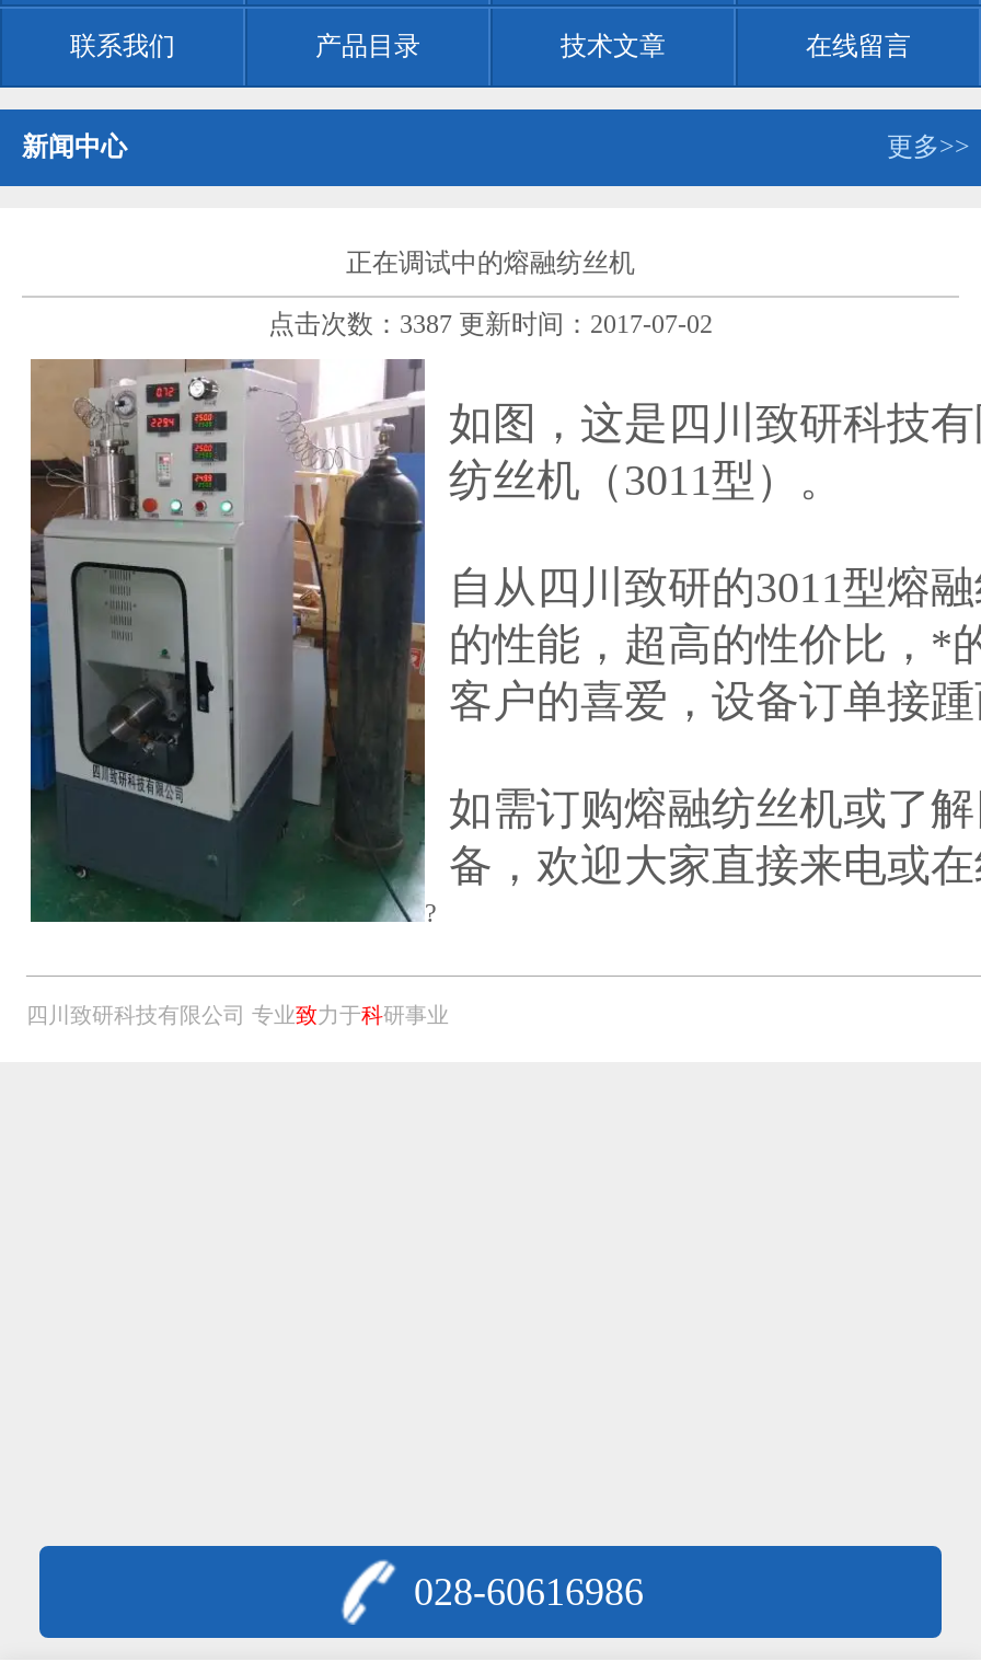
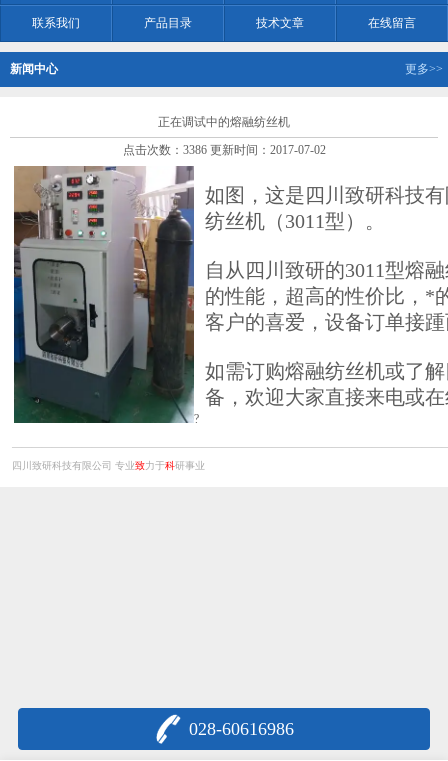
[268,309,713,339] 点击次数：3387 更新时间：2017-07-02 -> [122,143,325,157] 点击次数：3386 更新时间：2017-07-02

